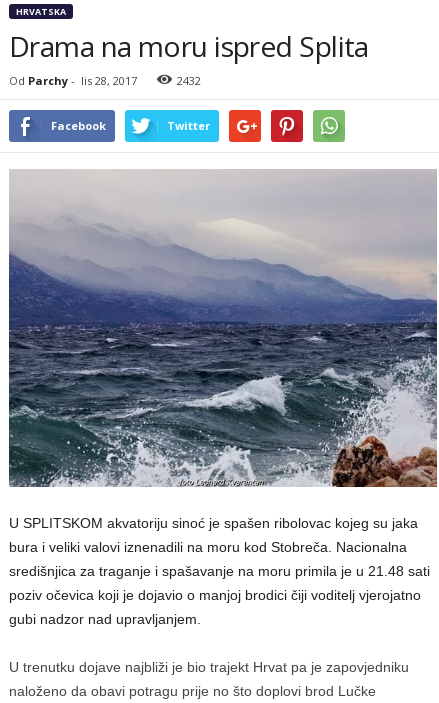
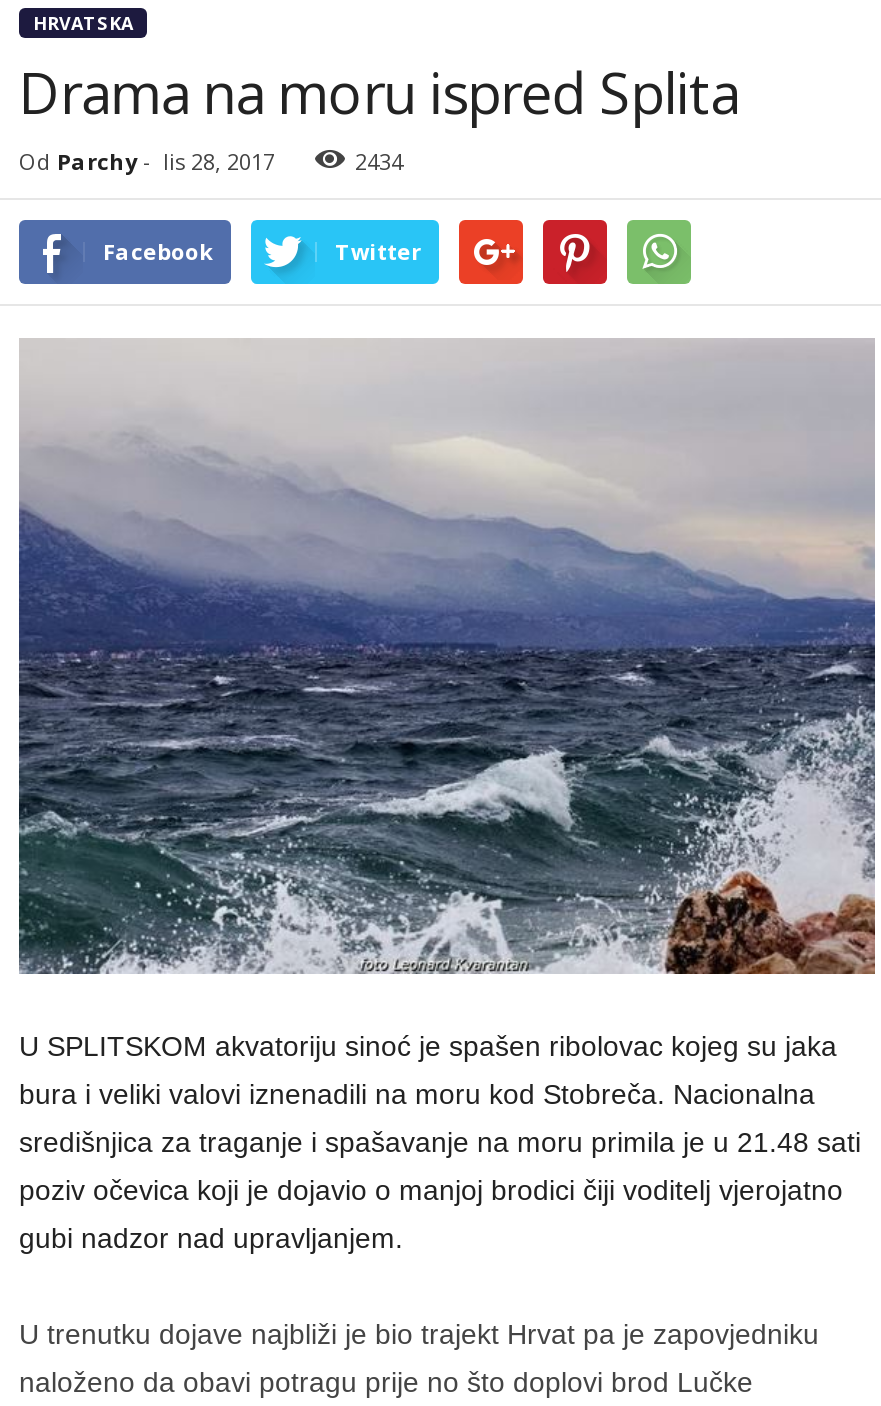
[177,73,201,88] 2432 -> [355,146,403,176] 2434

